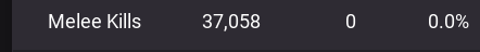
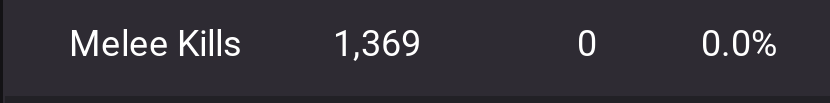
[202,10,261,32] 37,058 -> [333,22,421,64] 1,369

